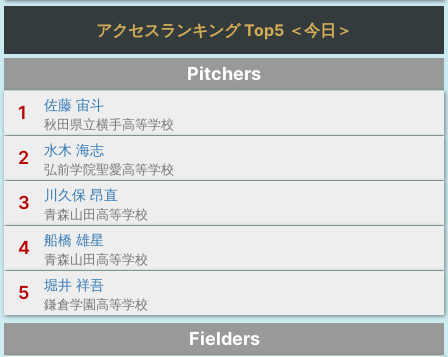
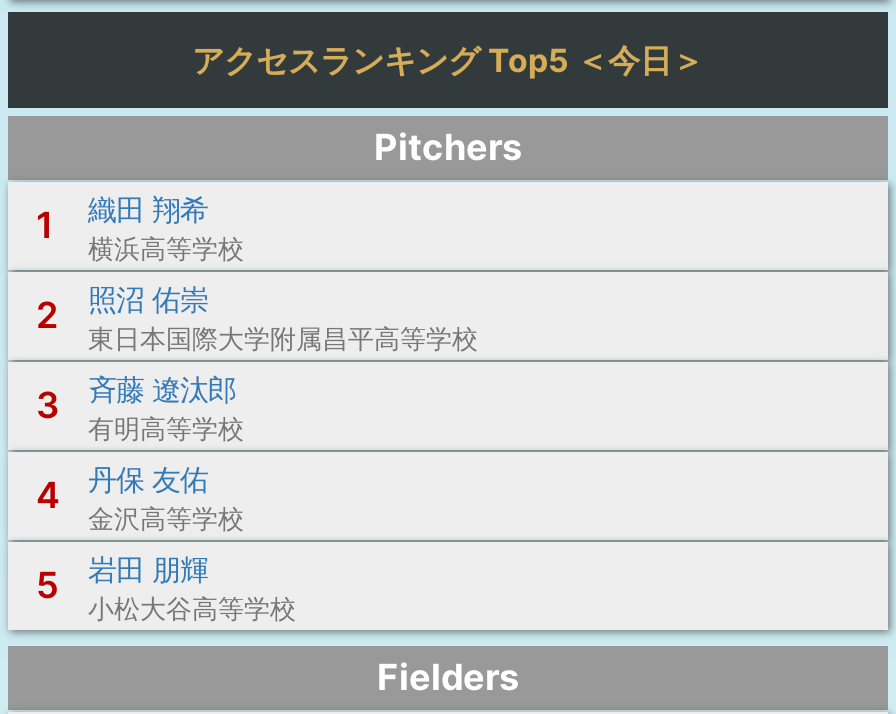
[44,96,174,132] 佐藤 宙斗 | 秋田県立横手高等学校 -> [88,192,244,264] 織田 翔希 | 横浜高等学校
[44,141,174,177] 水木 海志 | 弘前学院聖愛高等学校 -> [88,282,478,354] 照沼 佑崇 | 東日本国際大学附属昌平高等学校
[44,186,148,222] 川久保 昂直 | 青森山田高等学校 -> [88,372,244,444] 斉藤 遼汰郎 | 有明高等学校
[44,231,148,267] 船橋 雄星 | 青森山田高等学校 -> [88,462,244,534] 丹保 友佑 | 金沢高等学校
[44,276,148,312] 堀井 祥吾 | 鎌倉学園高等学校 -> [88,552,296,624] 岩田 朋輝 | 小松大谷高等学校

